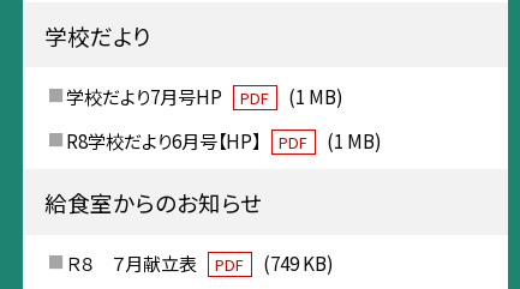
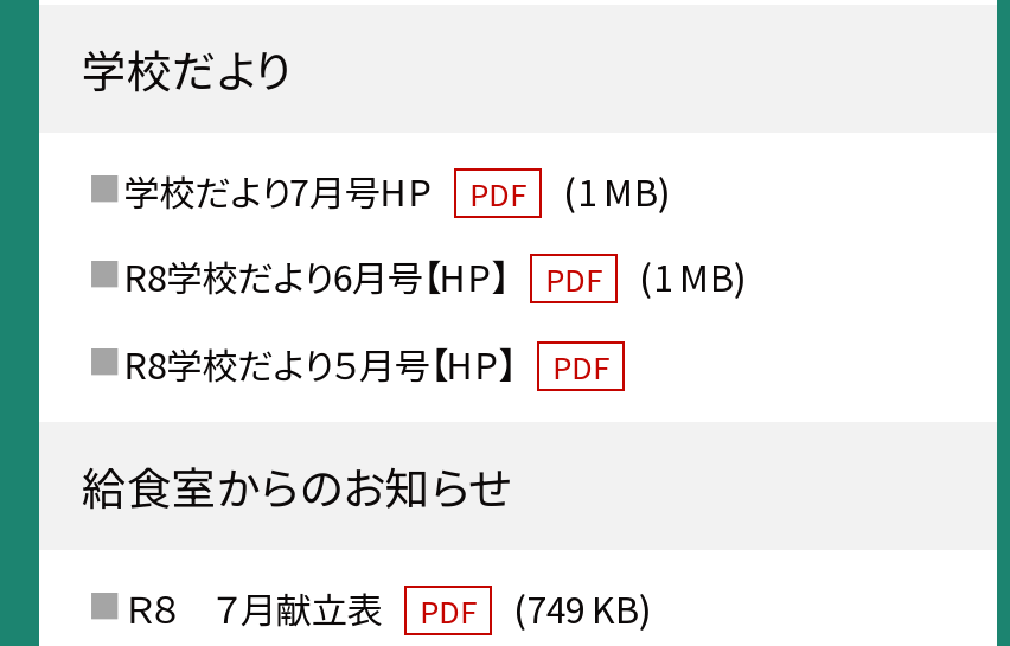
none -> [124,336,609,389] R8学校だより５月号【HP】 | PDF

